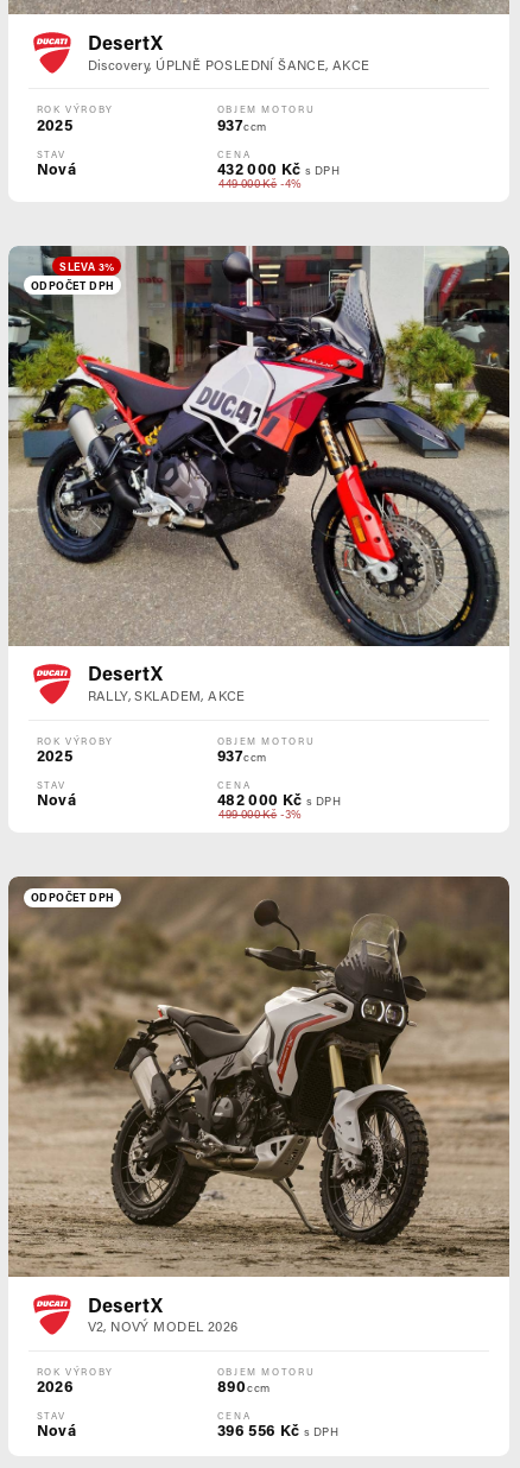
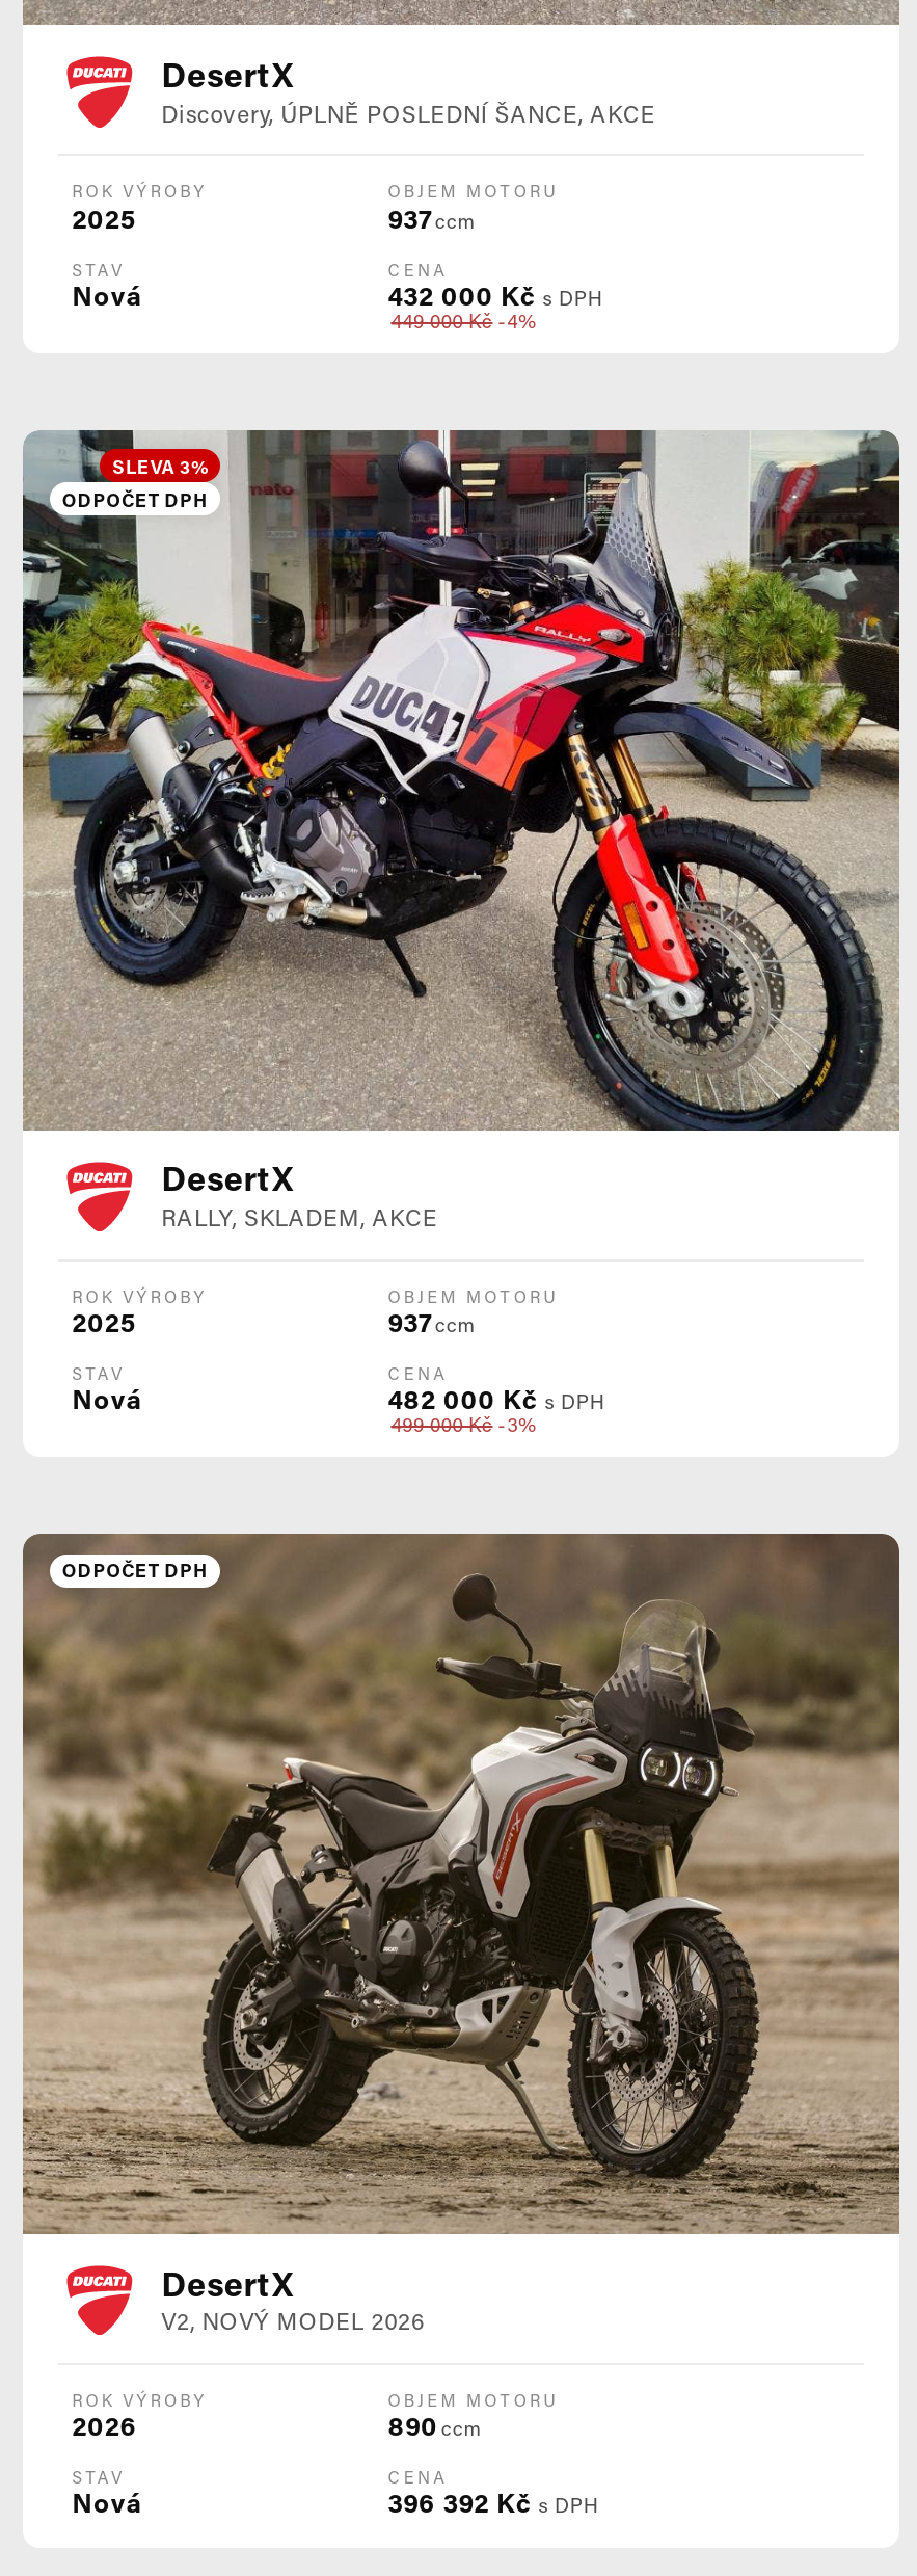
[217,1420,339,1440] 396 556 Kč s DPH -> [388,2484,599,2520] 396 392 Kč s DPH

